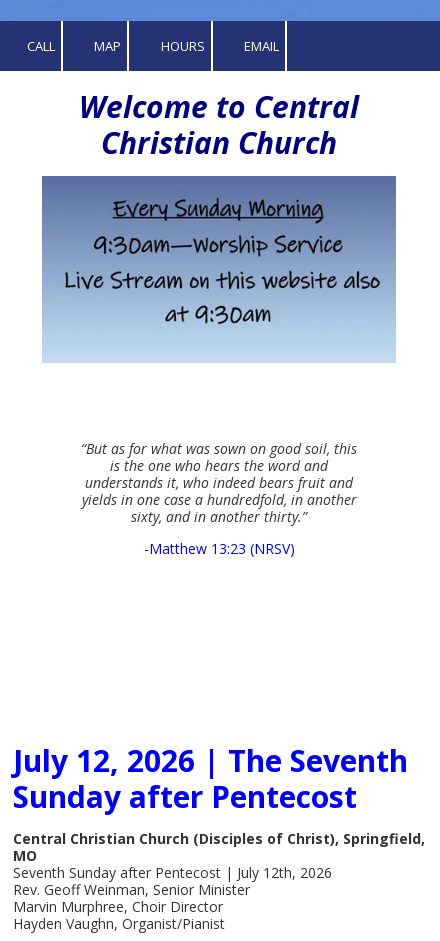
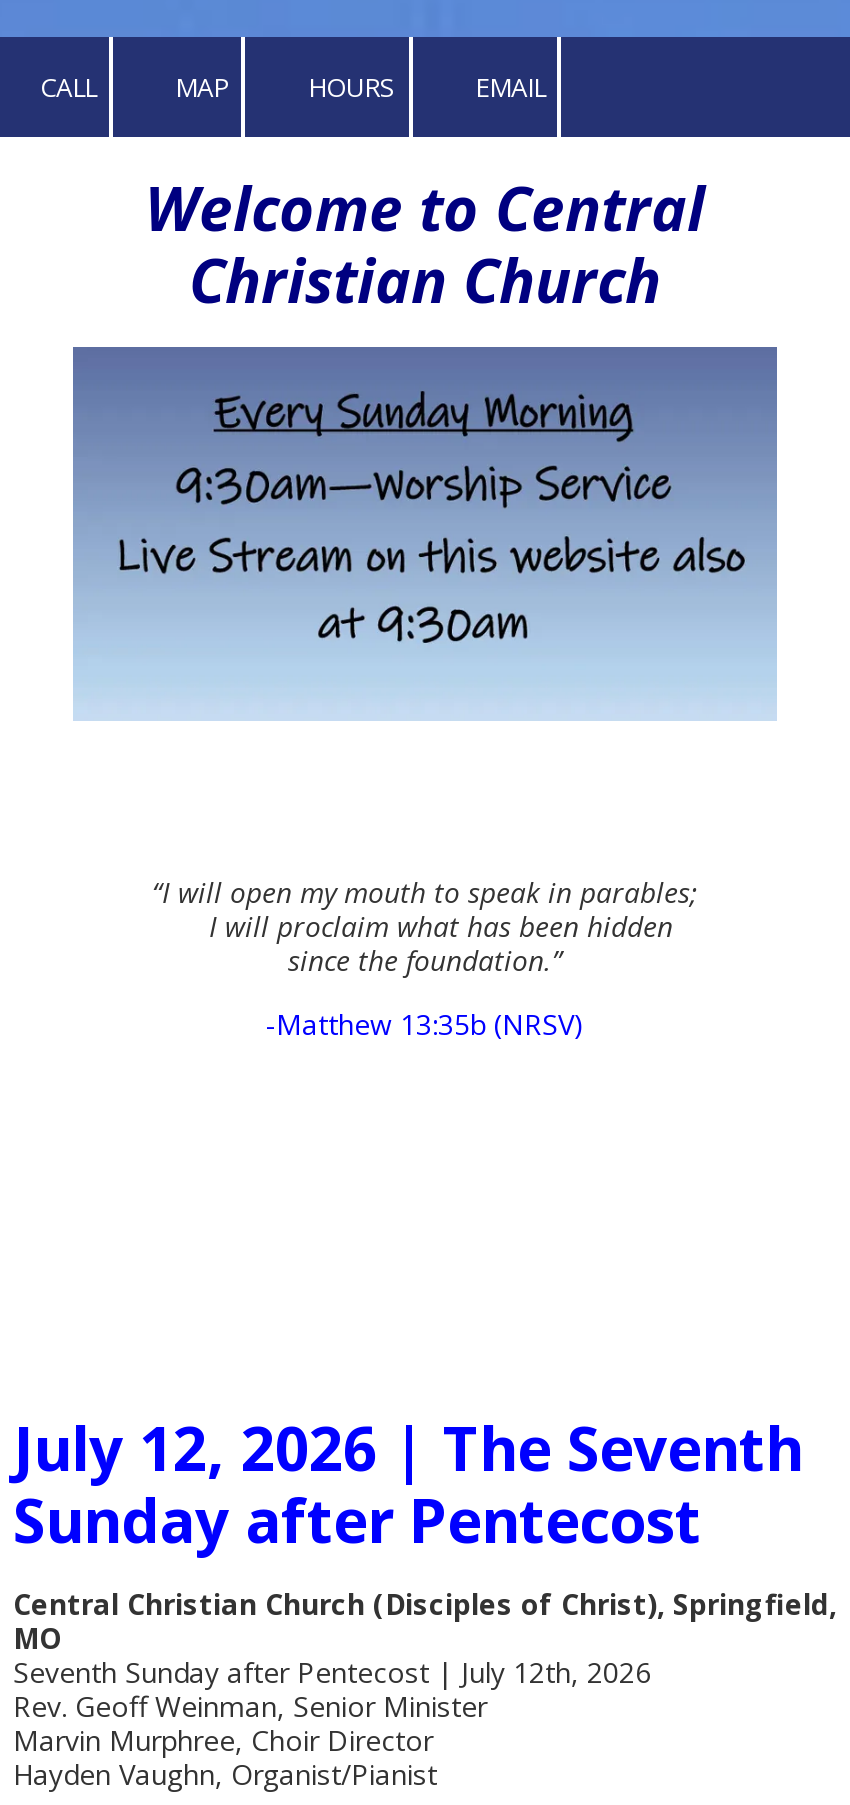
[81,439,357,526] “But as for what was sown on good soil, this | is the one who hears the word and | understands it, who indeed bears fruit and | yields in one case a hundredfold, in another | sixty, and in another thirty.” -> [152,874,698,980] “I will open my mouth to speak in parables; | I will proclaim what has been hidden | since the foundation.”
[143,539,294,558] -Matthew 13:23 (NRSV) -> [266,1006,584,1044] -Matthew 13:35b (NRSV)

